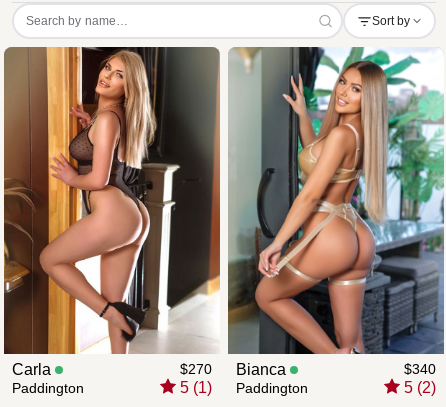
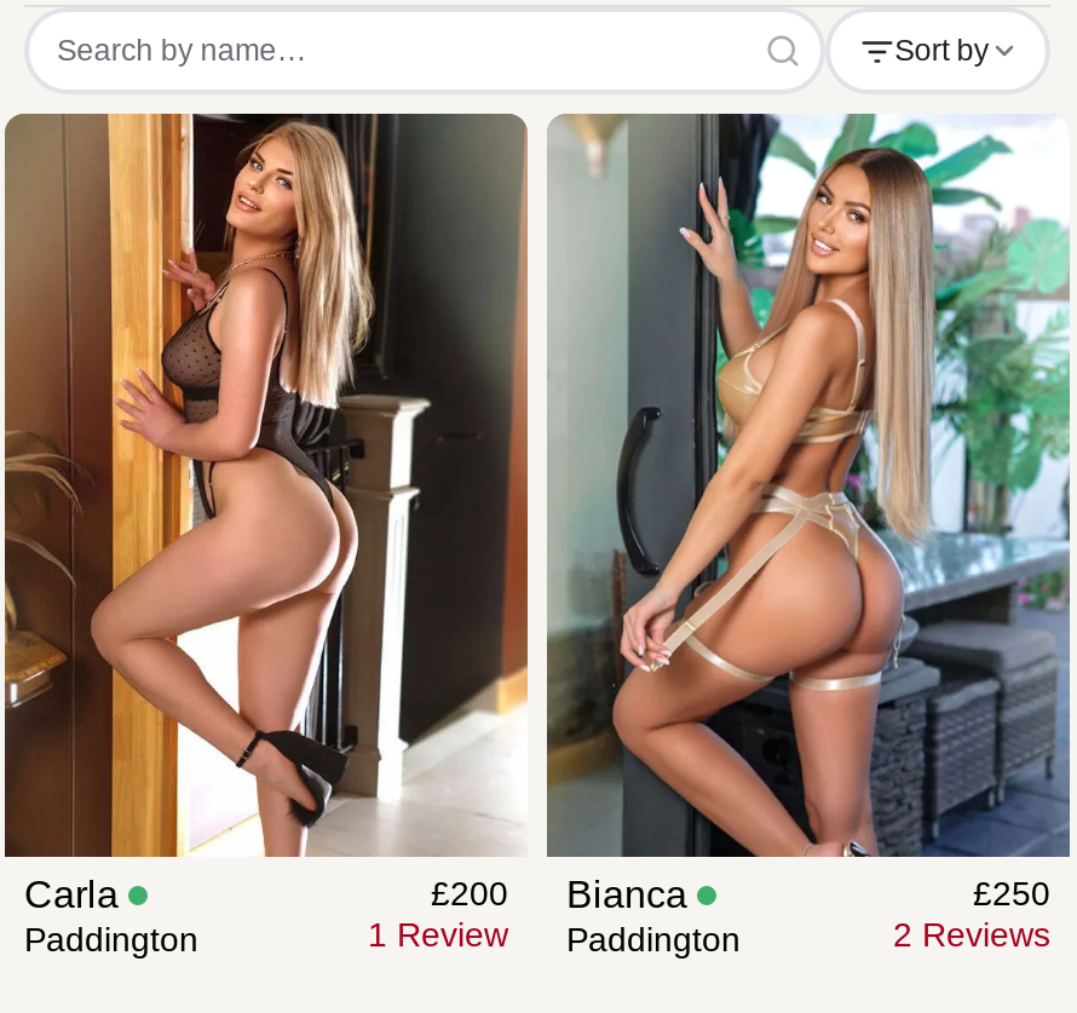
[180,361,212,396] $270 | 5 (1) -> [368,873,508,953] £200 | 1 Review
[404,361,436,396] $340 | 5 (2) -> [893,873,1050,953] £250 | 2 Reviews

